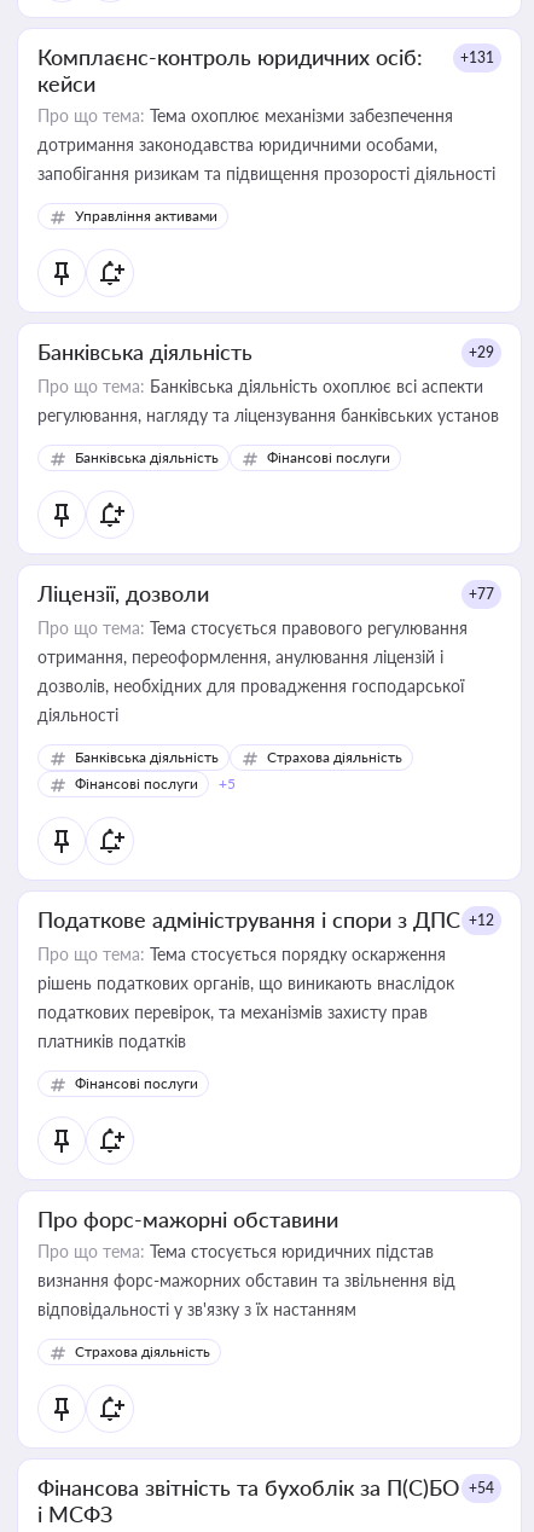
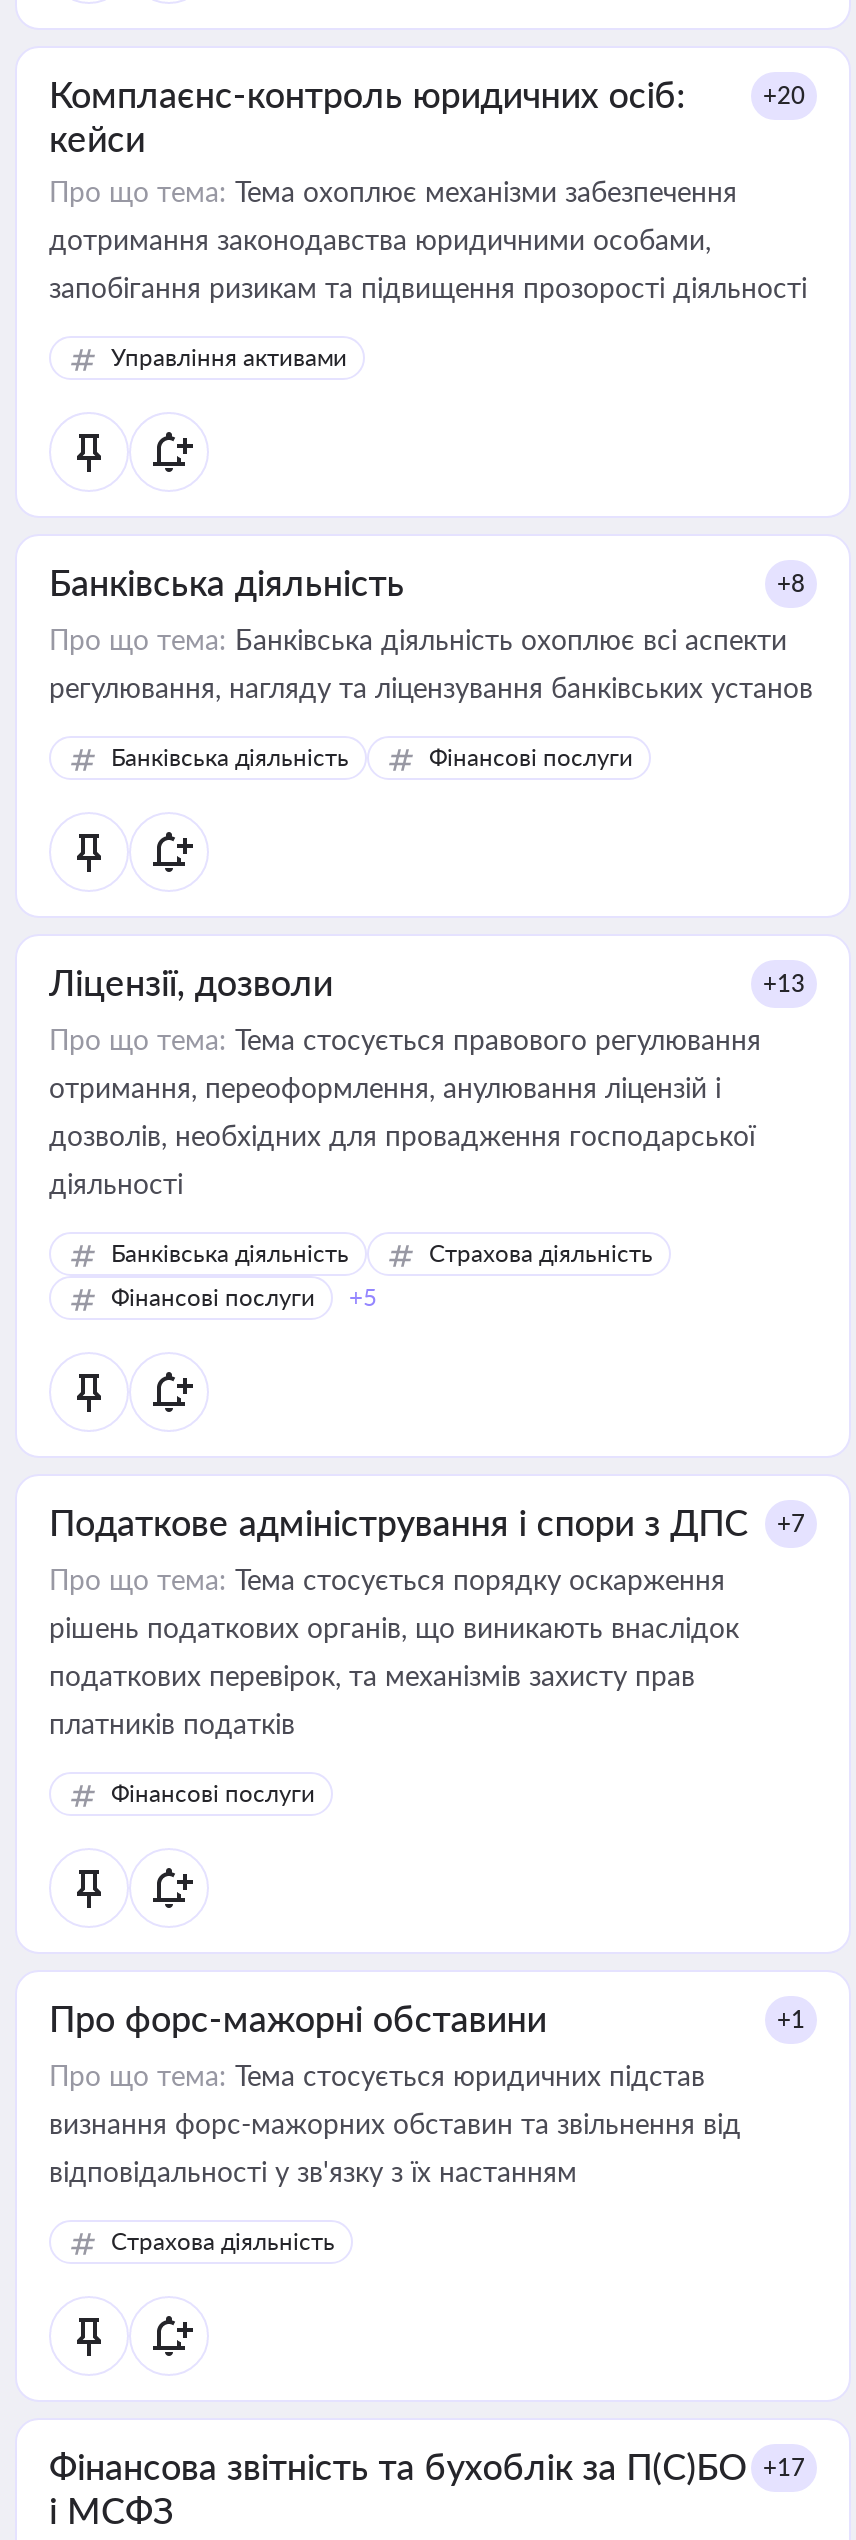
[460,48,494,66] +131 -> [763,80,805,110] +20
[469,343,494,361] +29 -> [777,568,805,598] +8
[469,585,494,603] +77 -> [763,968,805,998] +13
[37,906,494,933] Податкове адміністрування і спори з ДПС +12 -> [49,1500,805,1544] Податкове адміністрування і спори з ДПС | +7
none -> [777,2004,805,2034] +1
[37,1474,494,1501] Фінансова звітність та бухоблік за П(С)БО +54 -> [49,2444,805,2488] Фінансова звітність та бухоблік за П(С)БО +17

